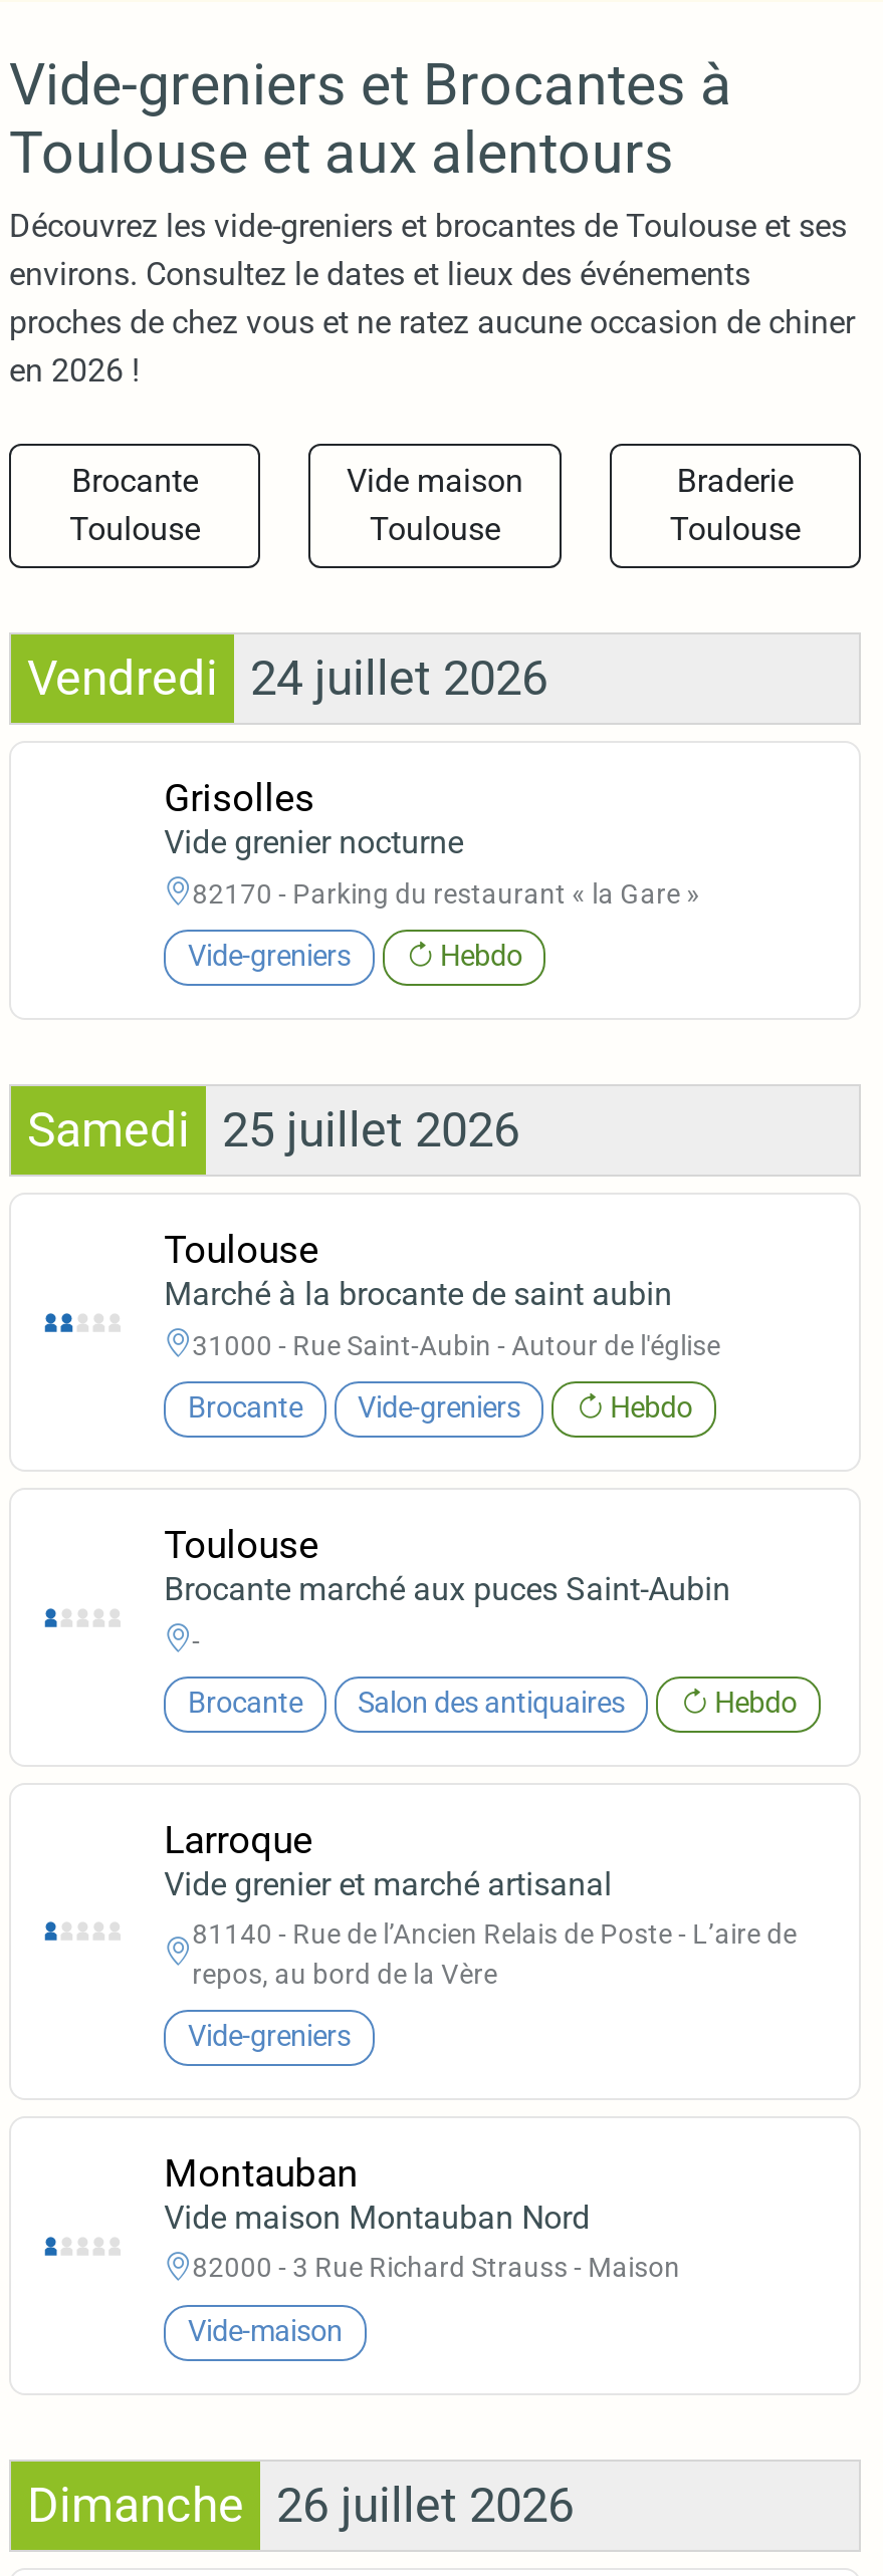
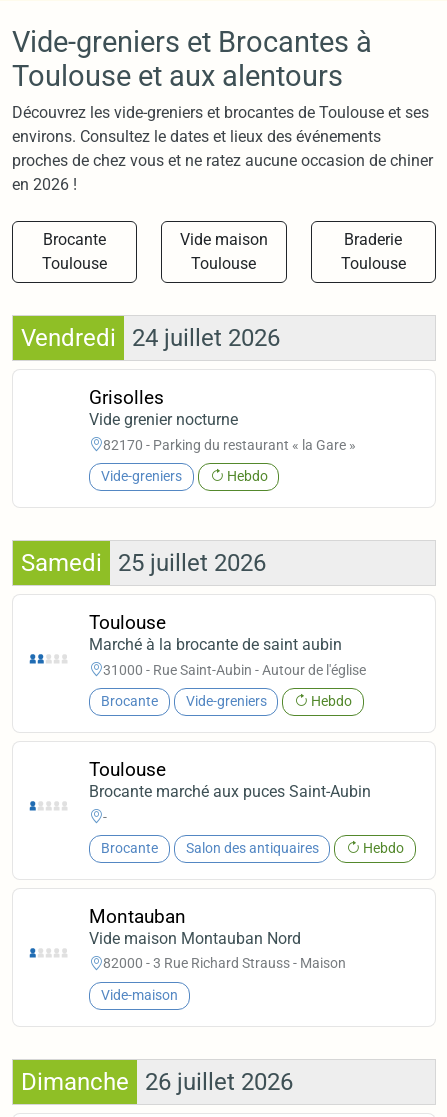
[164,1817,797,2055] Larroque | Vide grenier et marché artisanal | 81140 - Rue de l’Ancien Relais de Poste - L’aire de | repos, au bord de la Vère | Vide-greniers -> none

